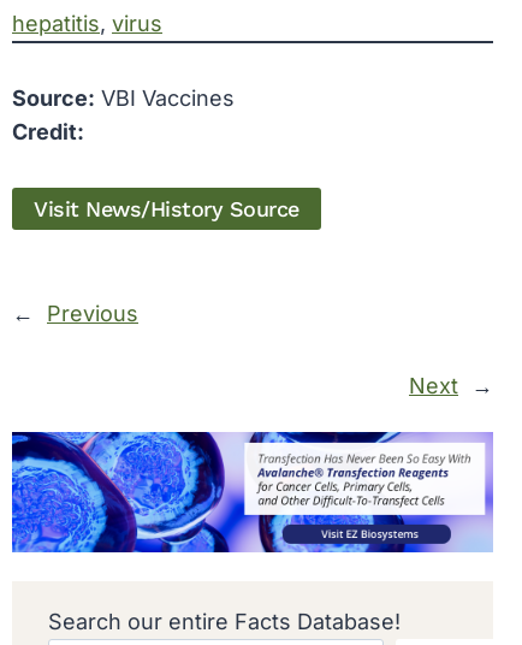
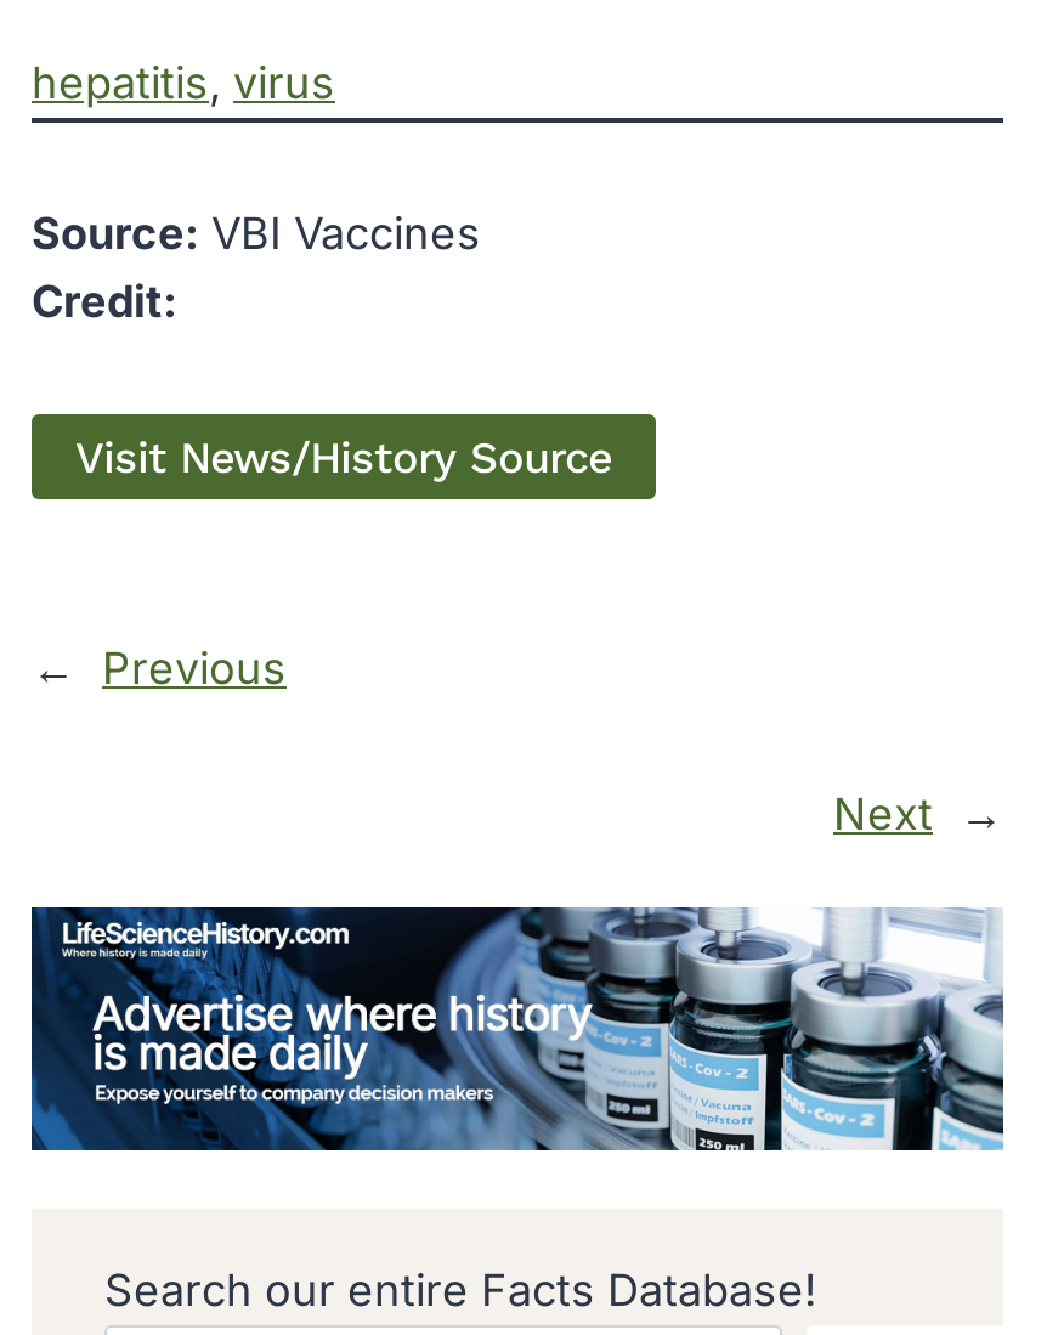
[11,431,493,554] [image] -> [29,905,1006,1153] [image]

